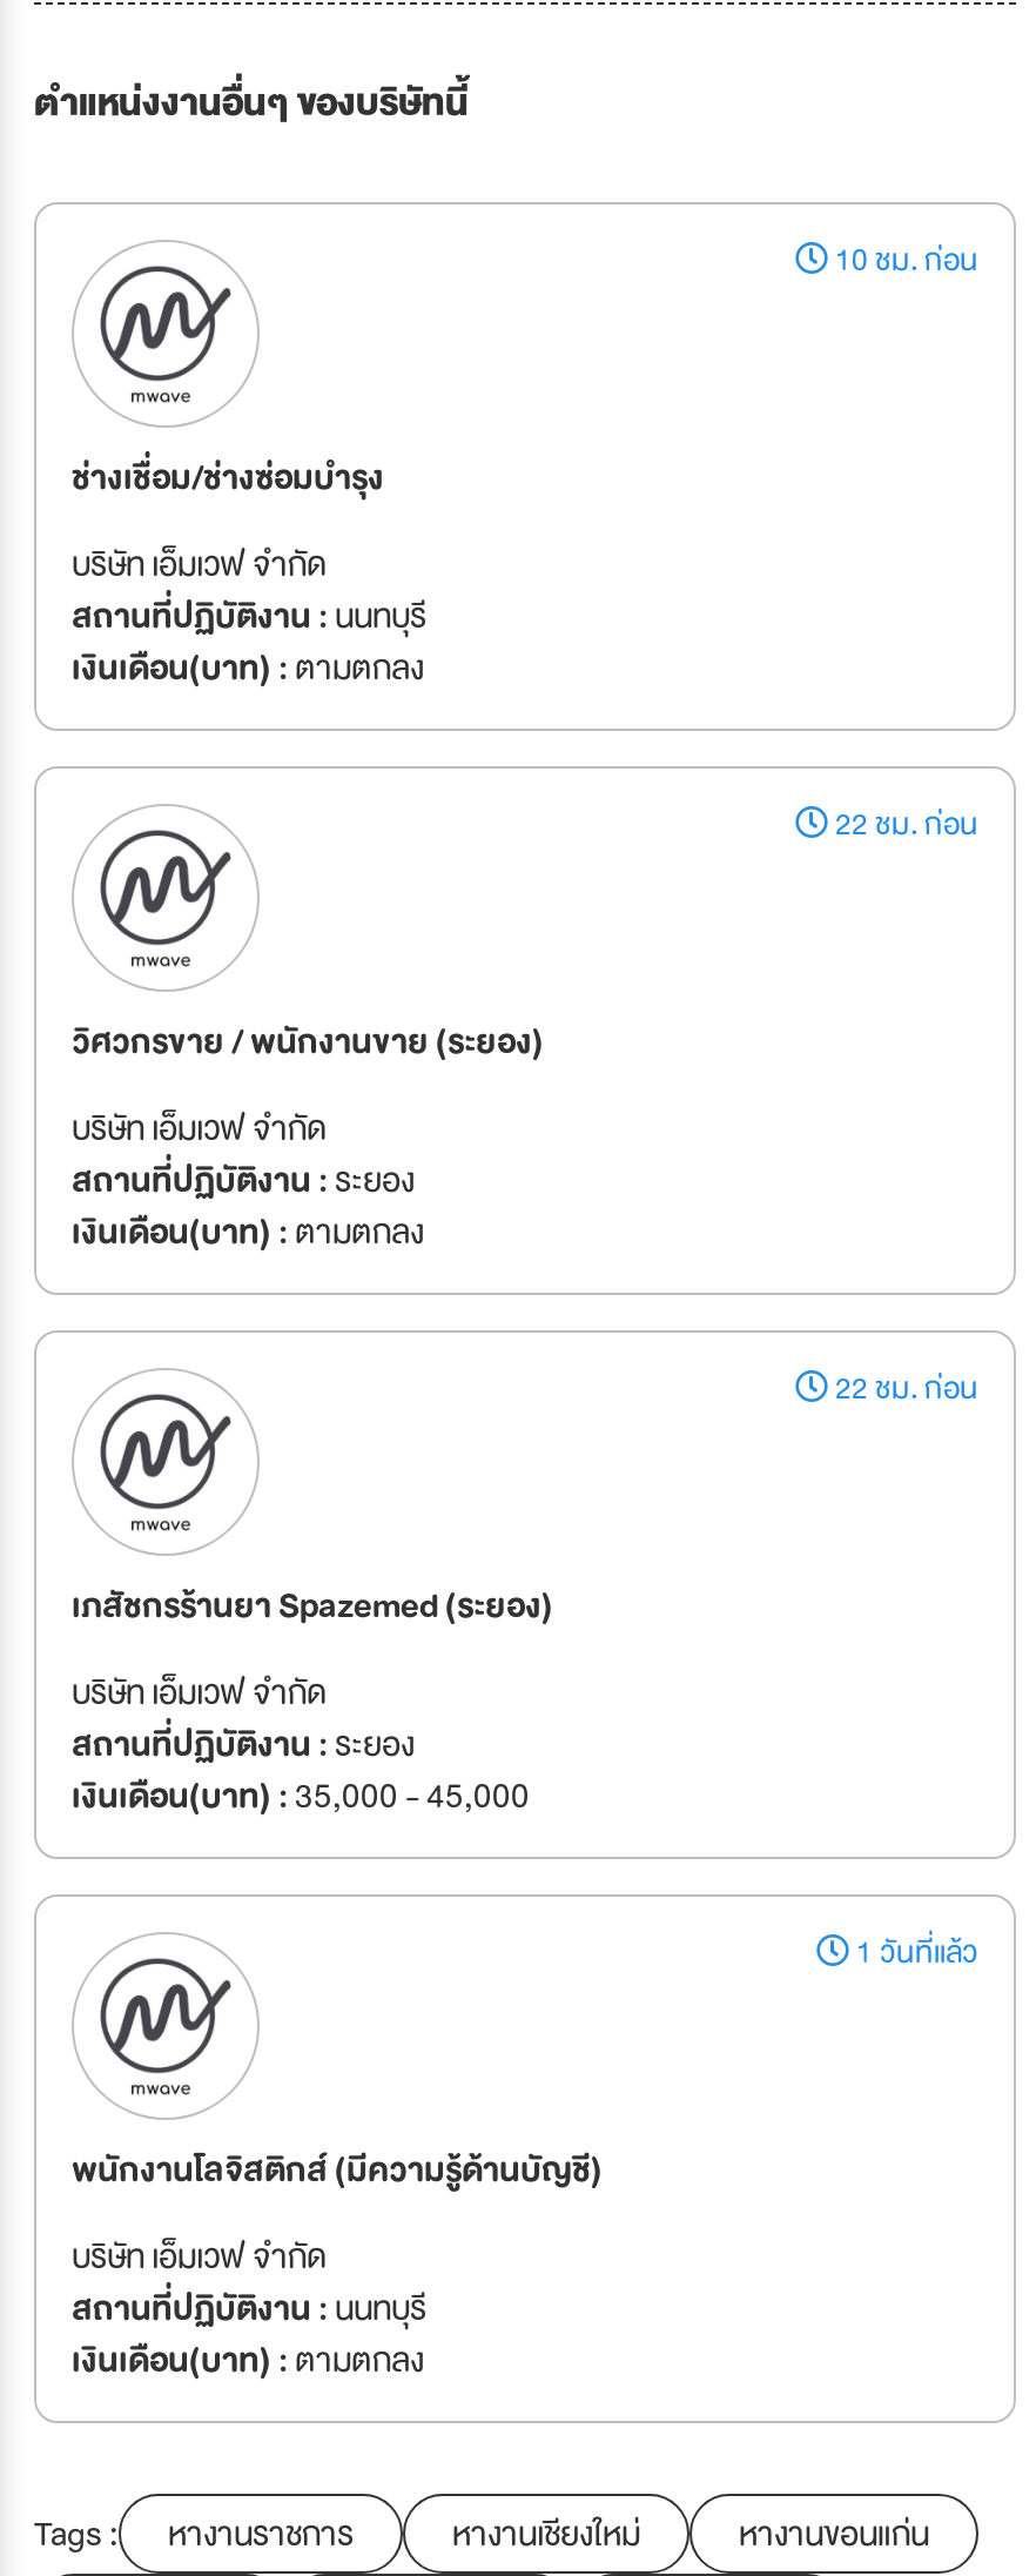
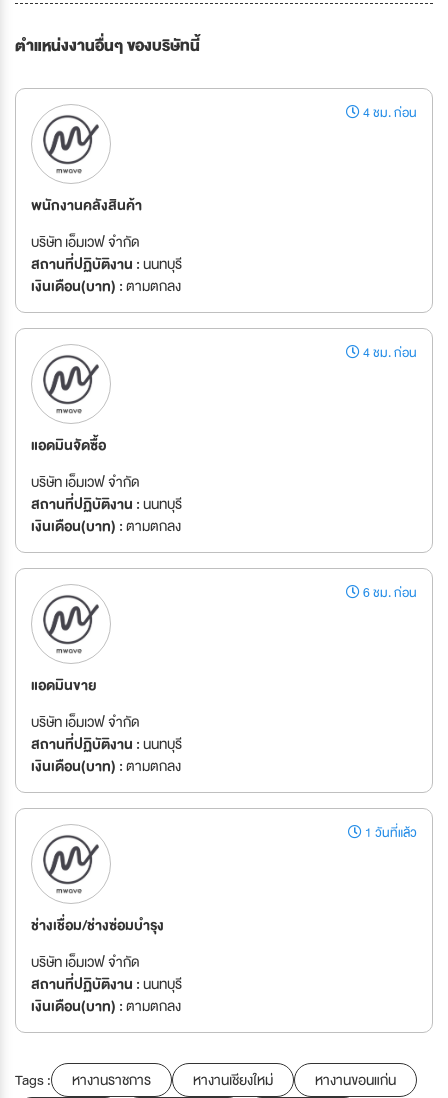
none -> [31,192,142,216] พนักงานคลังสินค้า
[828,234,978,286] 10 ชม. ก่อน -> [360,101,417,123] 4 ชม. ก่อน
moved [72,448,384,504] -> [31,912,164,936]: ช่างเชื่อม/ช่างซ่อมบำรุง
[828,798,978,850] 22 ชม. ก่อน -> [360,341,417,363] 4 ชม. ก่อน
[72,1012,544,1068] วิศวกรขาย / พนักงานขาย (ระยอง) -> [31,432,106,456] แอดมินจัดซื้อ
[72,1151,415,1207] สถานที่ปฏิบัติงาน :ระยอง -> [31,491,182,515] สถานที่ปฏิบัติงาน :นนทบุรี
[828,1362,978,1414] 22 ชม. ก่อน -> [360,581,417,603] 6 ชม. ก่อน
[72,1576,553,1632] เภสัชกรร้านยา Spazemed (ระยอง) -> [31,672,97,696] แอดมินขาย
[72,1715,530,1823] สถานที่ปฏิบัติงาน :ระยอง | เงินเดือน(บาท) : 35,000 - 45,000 -> [31,731,182,777] สถานที่ปฏิบัติงาน :นนทบุรี | เงินเดือน(บาท) :ตามตกลง
[72,2140,603,2196] พนักงานโลจิสติกส์ (มีความรู้ด้านบัญชี) -> none

